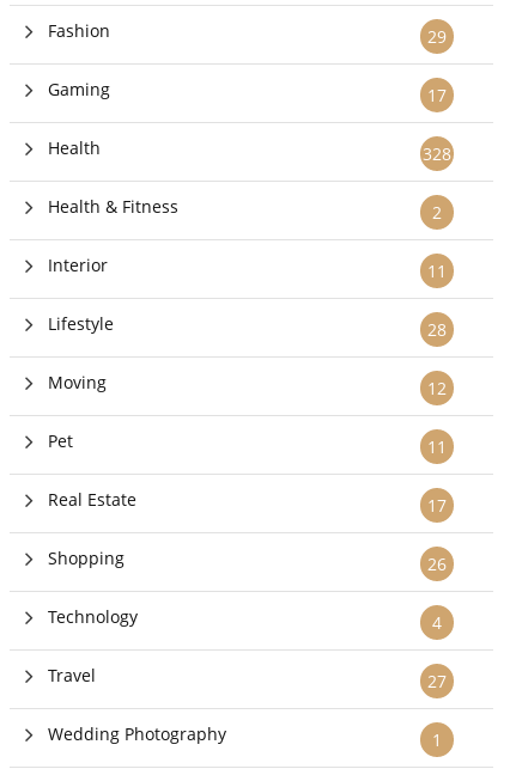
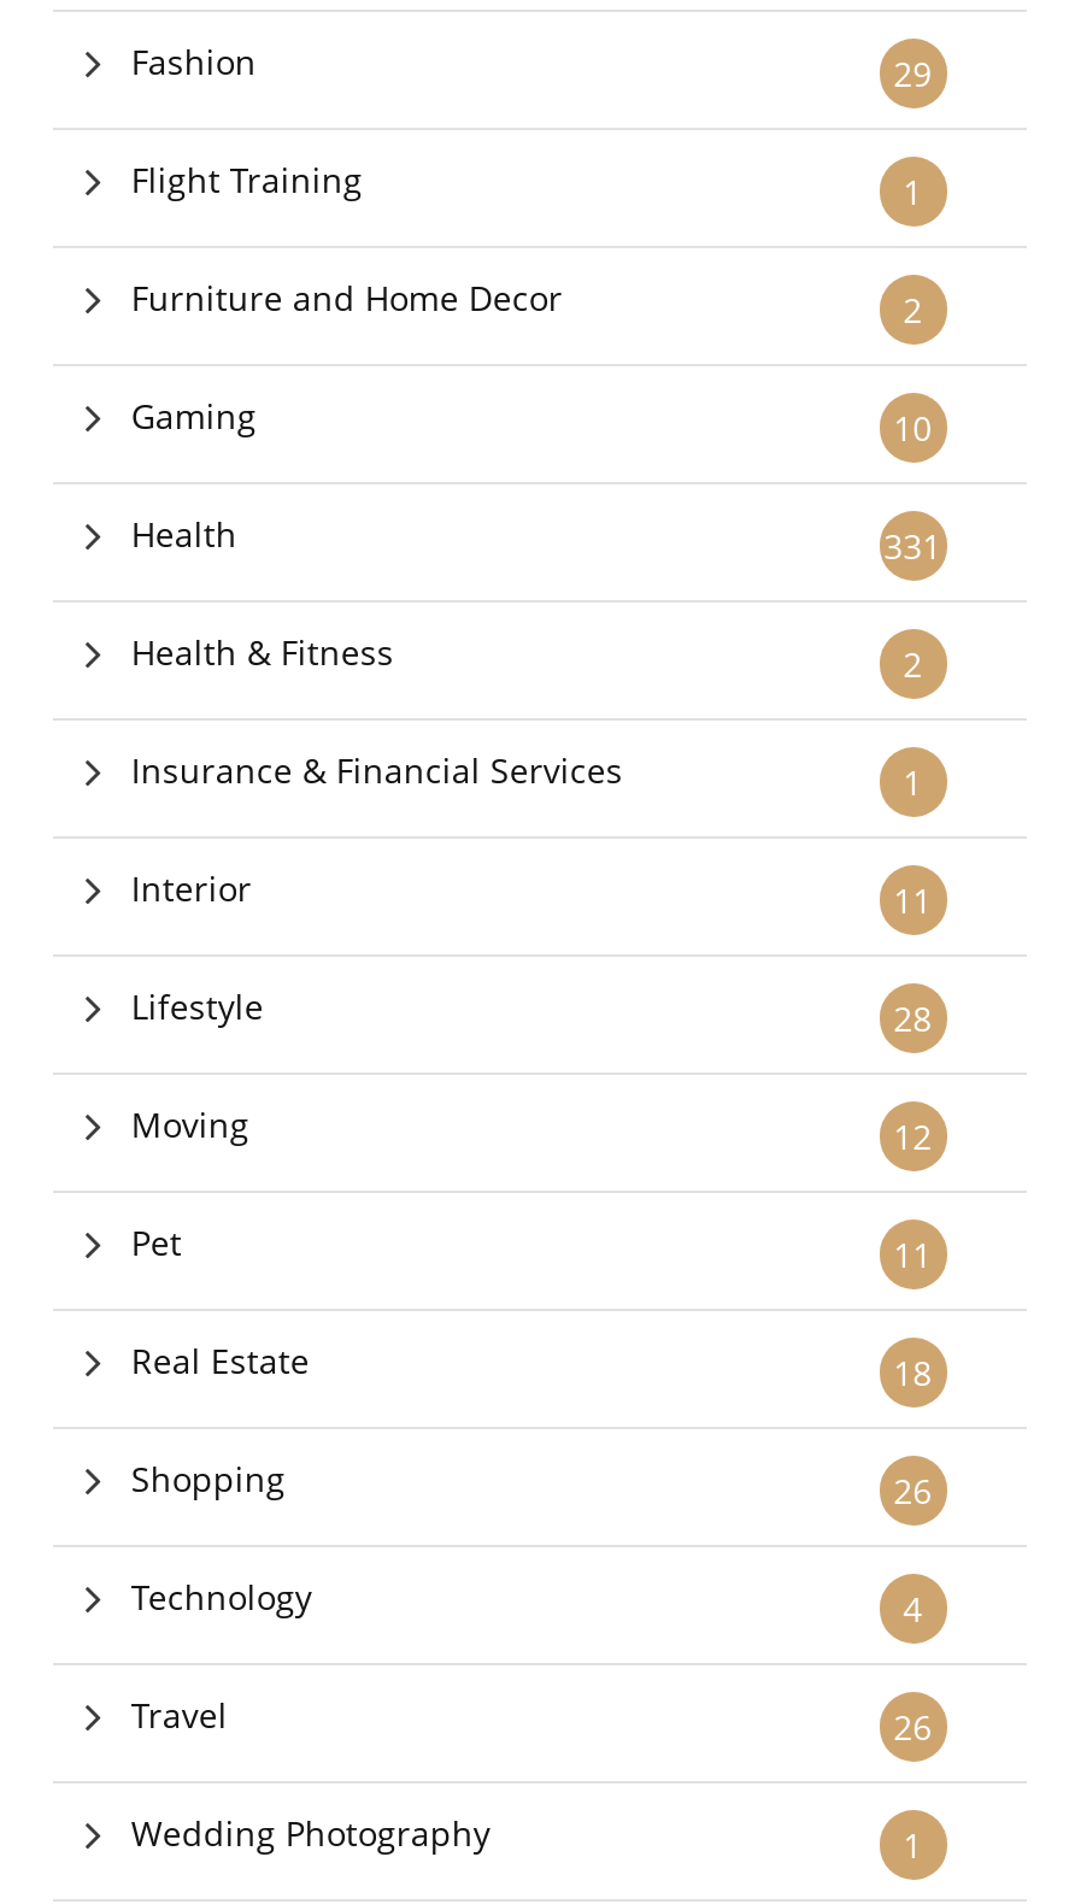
[427,84,446,107] 17 -> [131,157,932,451] 1 | Flight Training | 2 | Furniture and Home Decor | 10
[422,143,451,165] 328 -> [884,524,941,570] 331
none -> [131,748,922,806] 1 | Insurance & Financial Services
[427,494,446,517] 17 -> [893,1350,932,1396] 18
[427,670,446,693] 27 -> [893,1705,932,1750] 26

